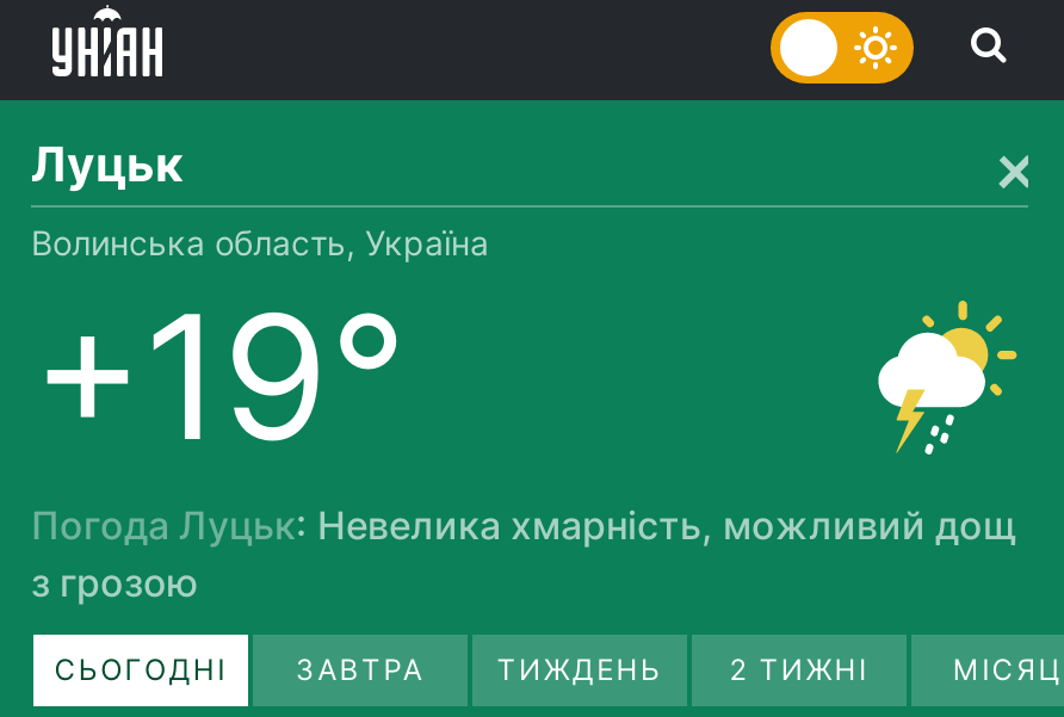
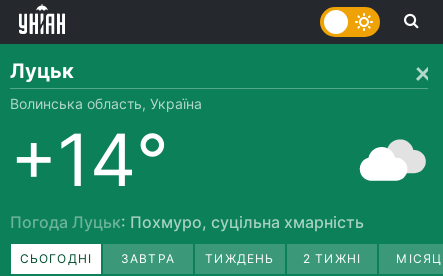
[31,272,1019,606] [image] | +19° | Погода Луцьк: Невелика хмарність, можливий дощ | з грозою -> [10,116,427,232] [image] | +14° | Погода Луцьк: Похмуро, суцільна хмарність

